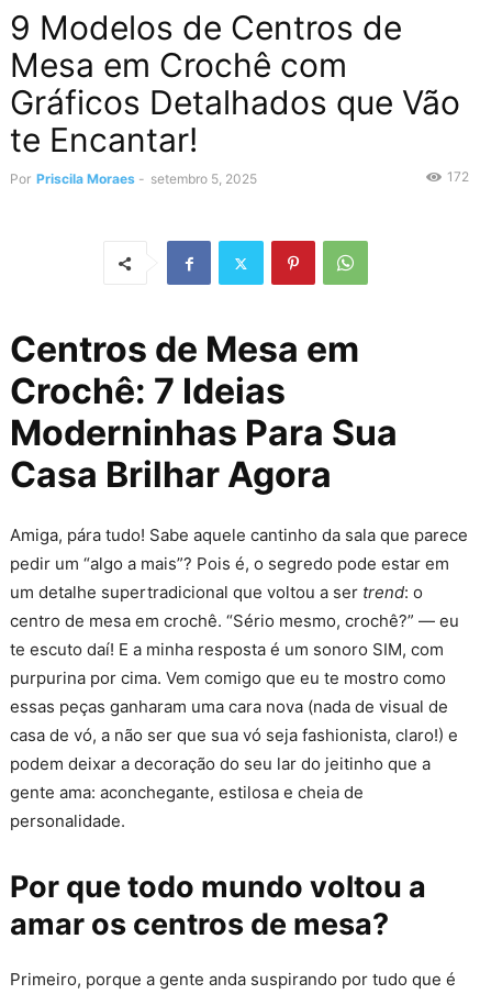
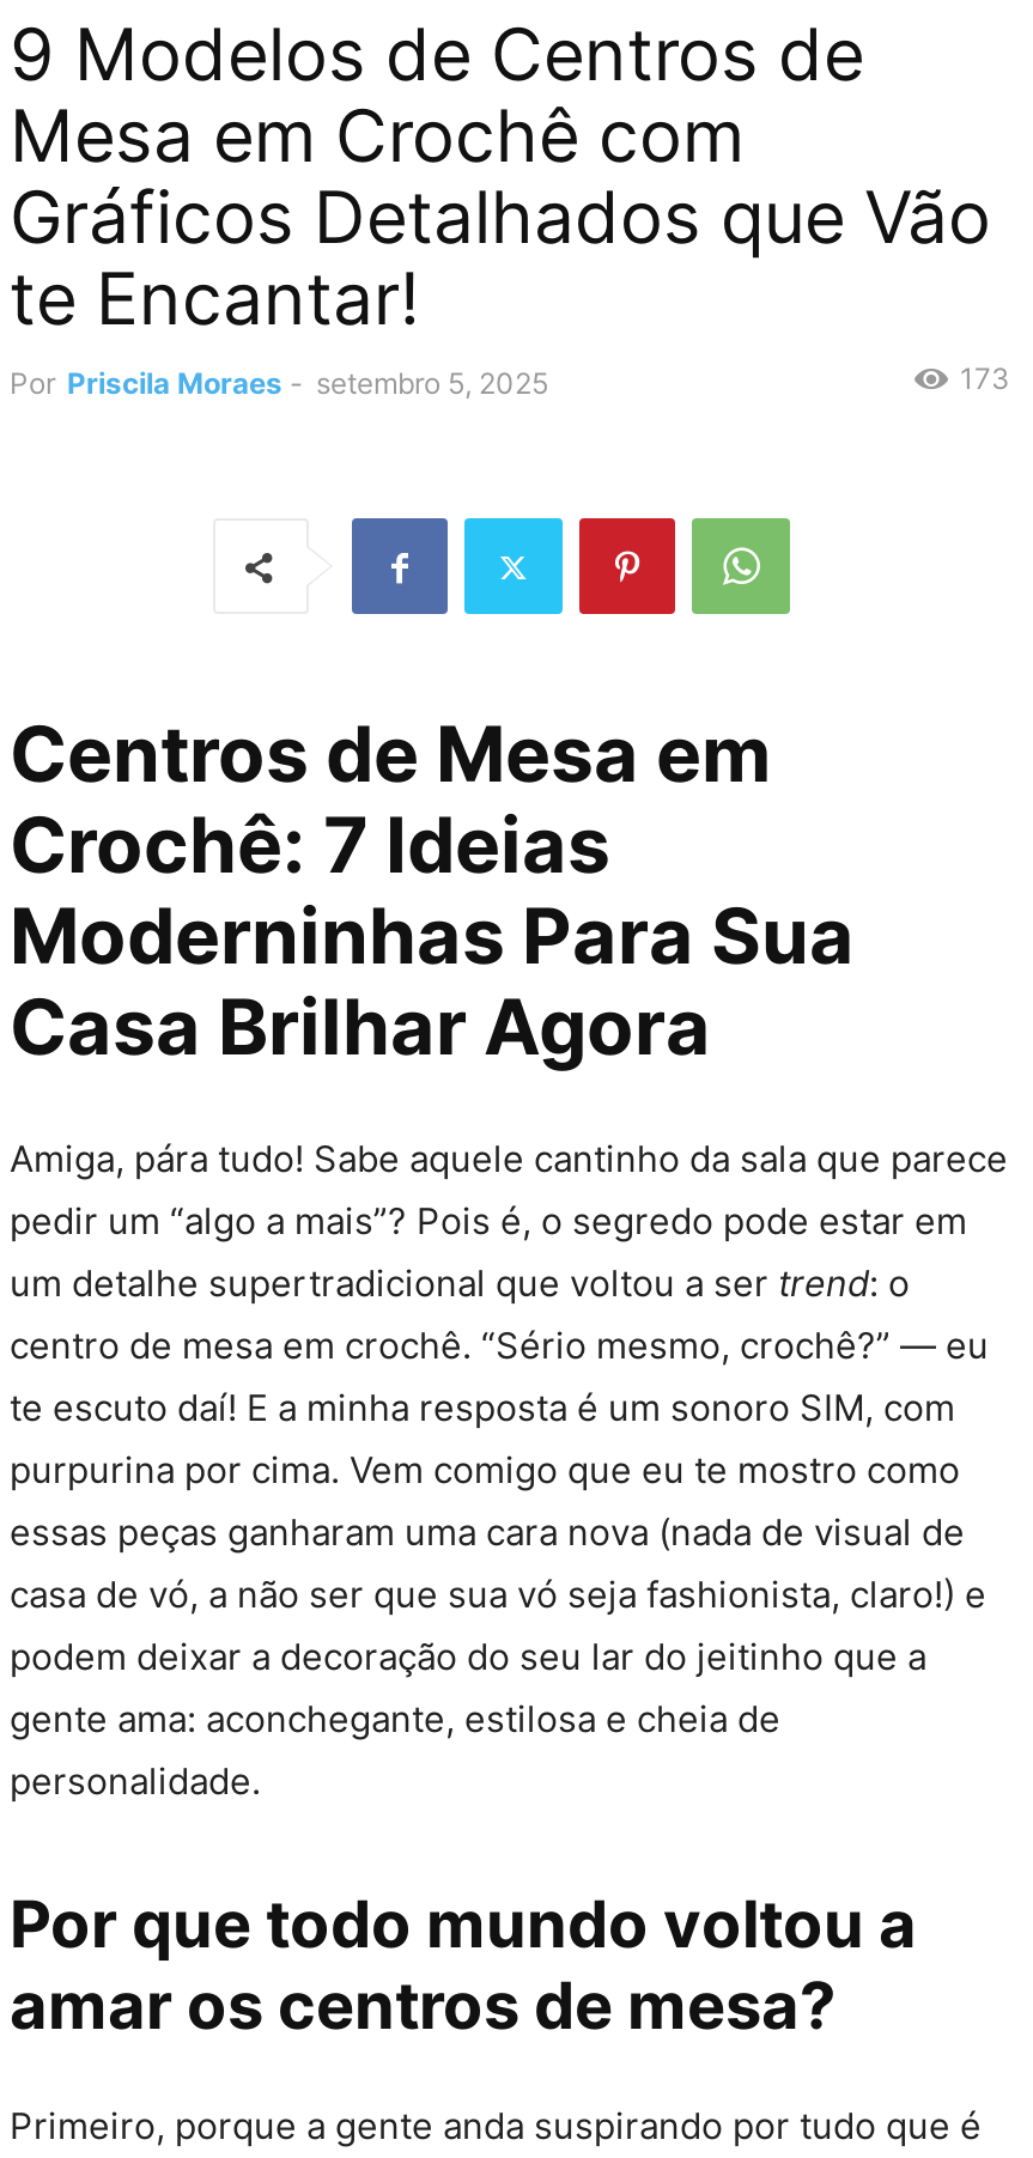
[447,168,469,185] 172 -> [960,360,1010,396] 173

